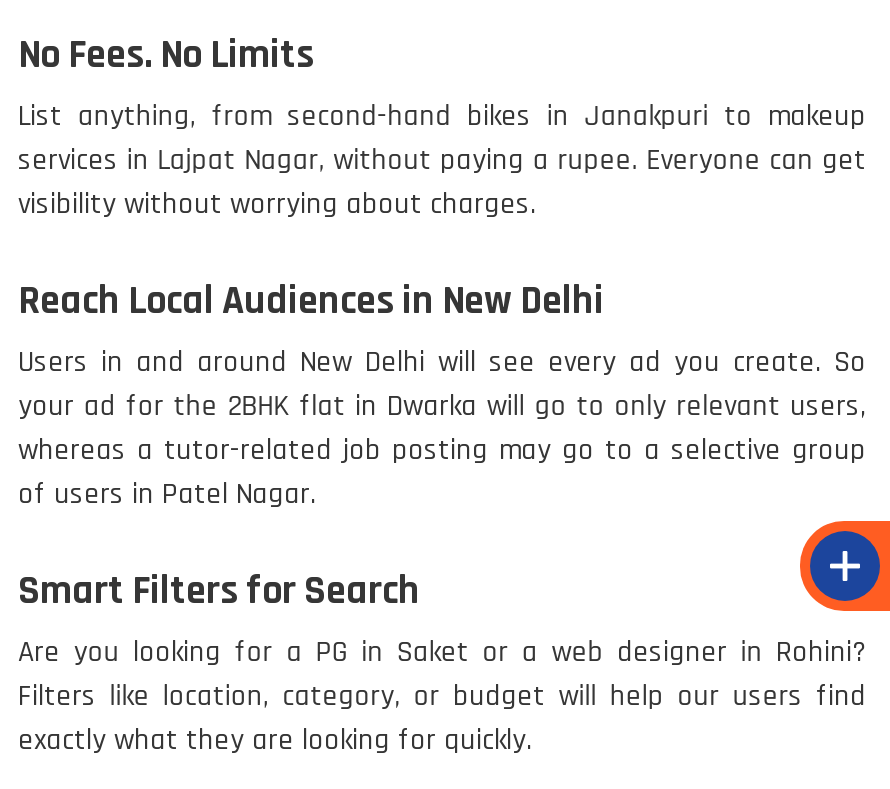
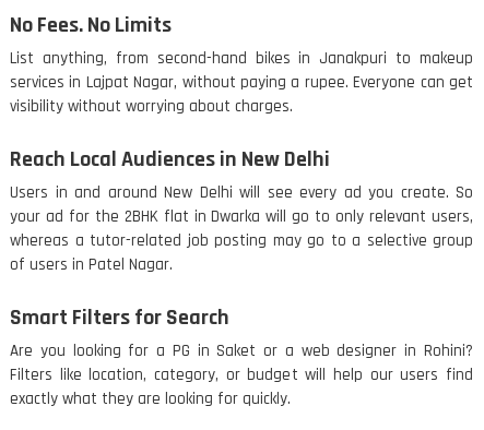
[798,519,884,613] [image] -> none

